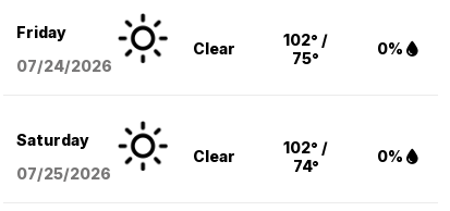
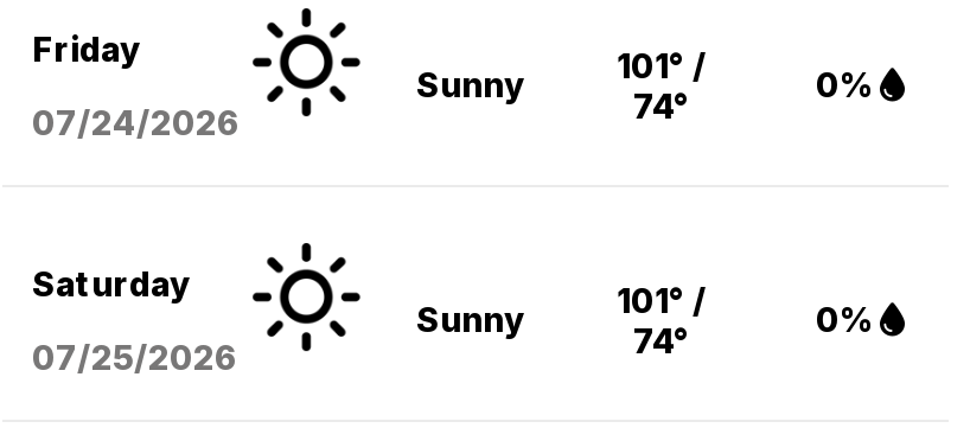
[193,31,329,68] Clear | 102° / | 75° -> [416,46,707,127] Sunny | 101° / | 74°
[193,139,329,166] Clear | 102° / -> [416,281,707,340] Sunny | 101° /

